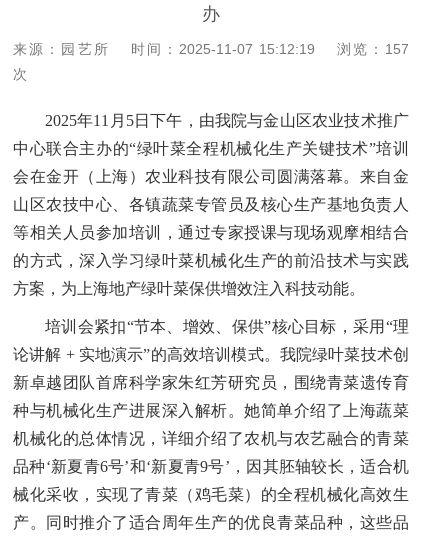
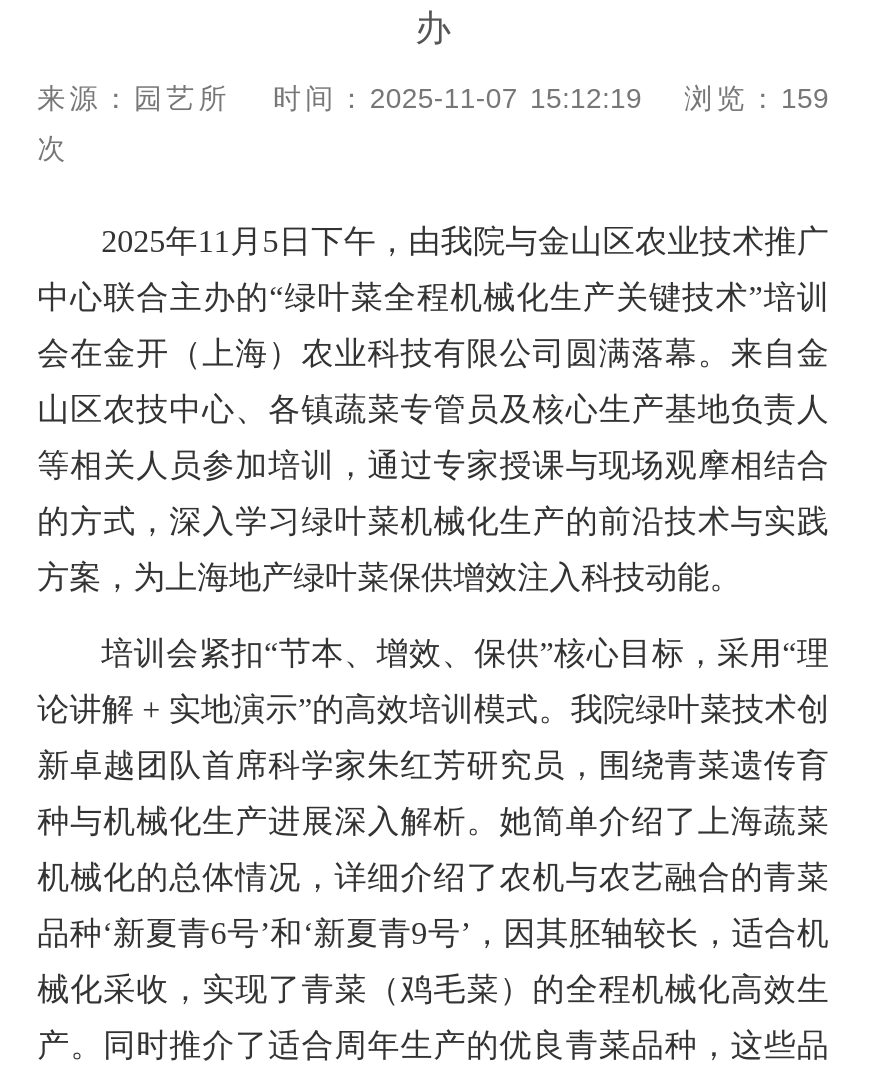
[13,40,409,56] 来源：园艺所 时间：2025-11-07 15:12:19 浏览：157 -> [37,81,829,113] 来源：园艺所 时间：2025-11-07 15:12:19 浏览：159

